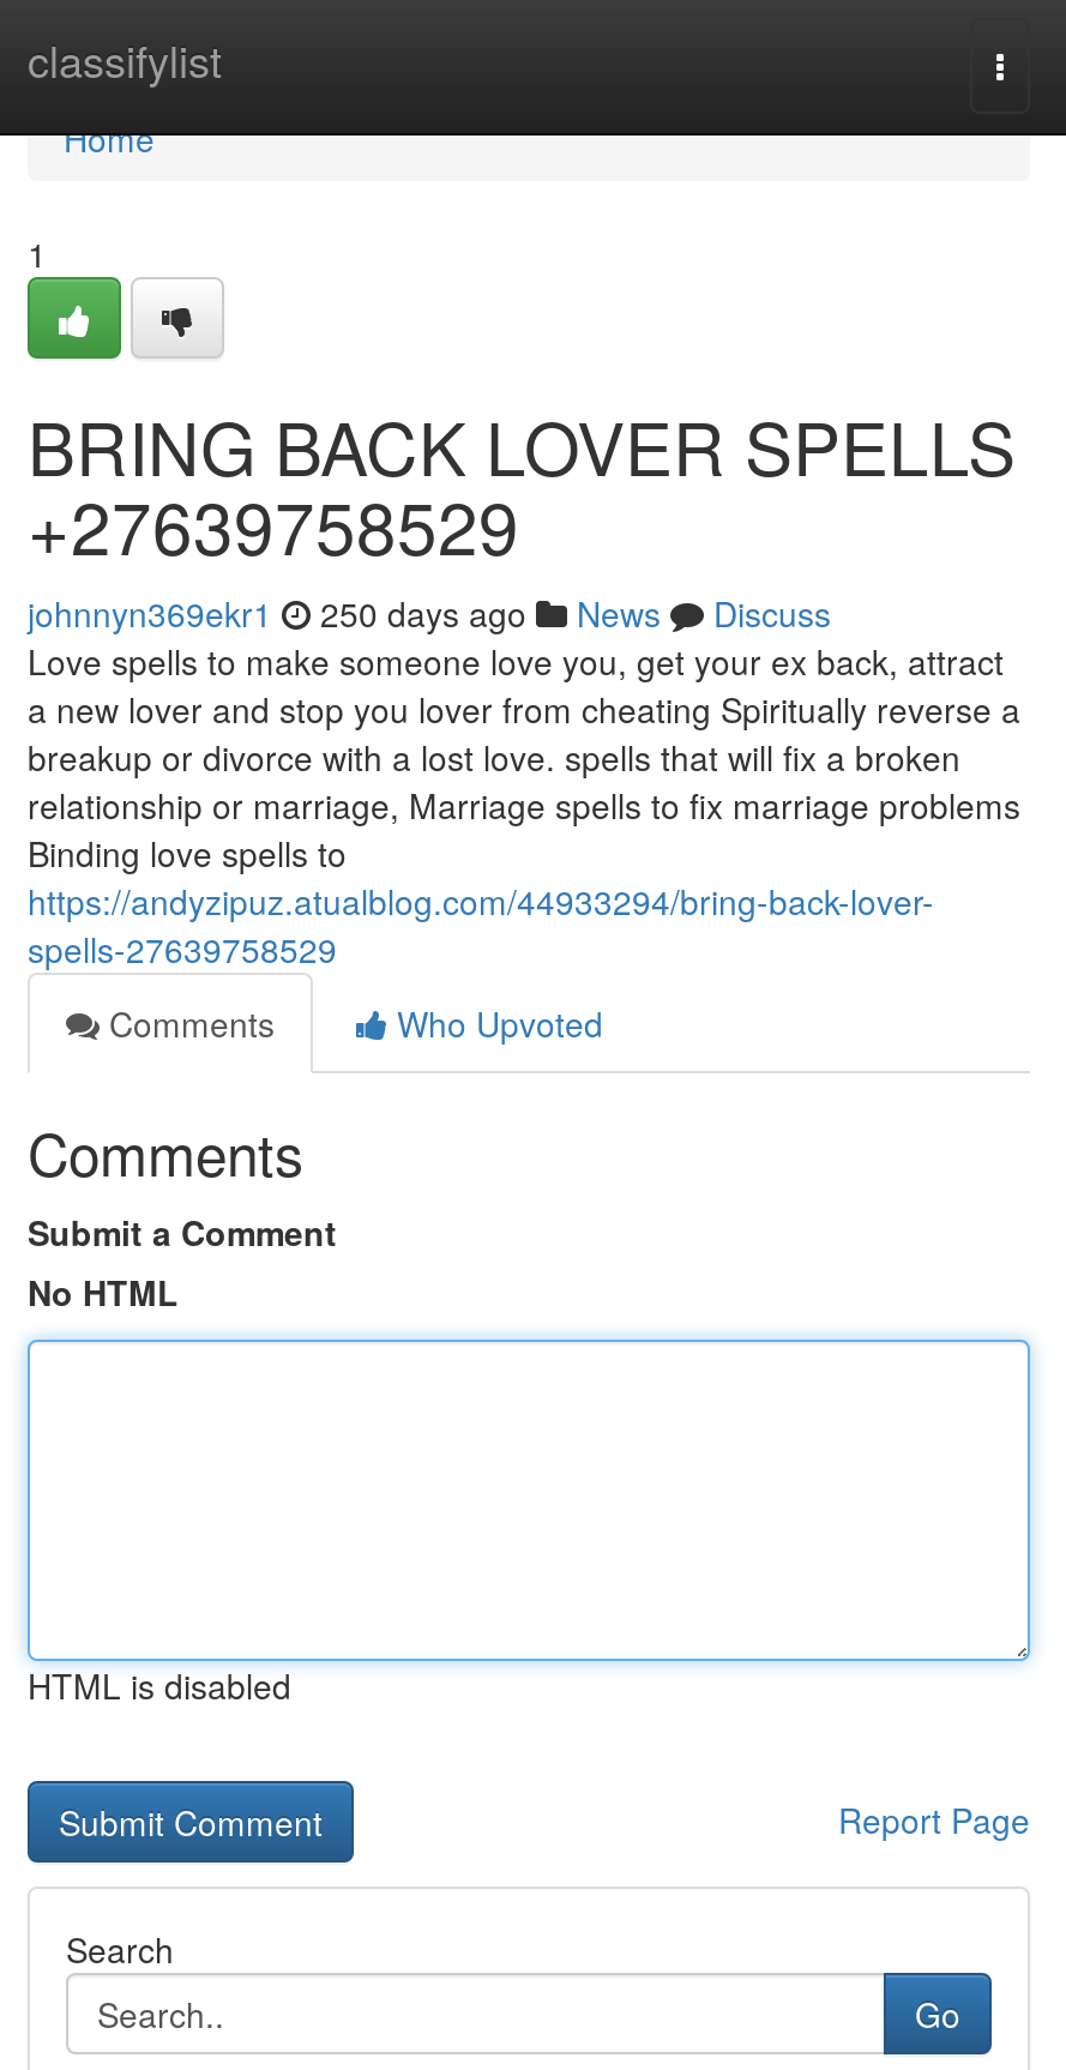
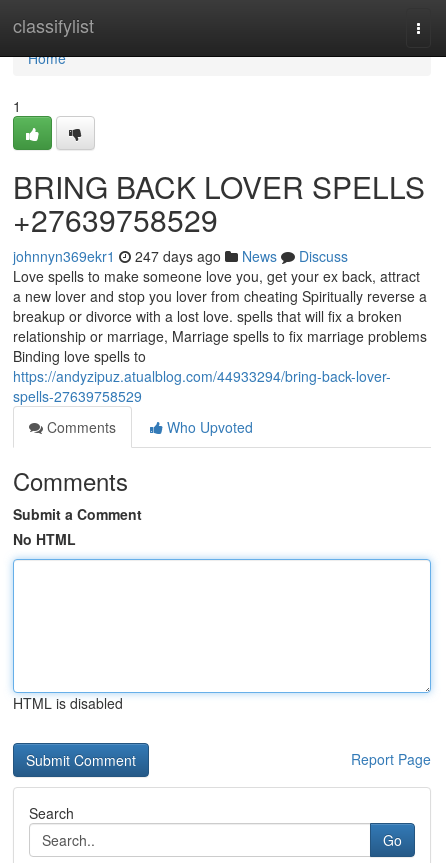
[28,589,831,637] johnnyn369ekr1 250 days ago News Discuss -> [13,246,348,266] johnnyn369ekr1 247 days ago News Discuss

